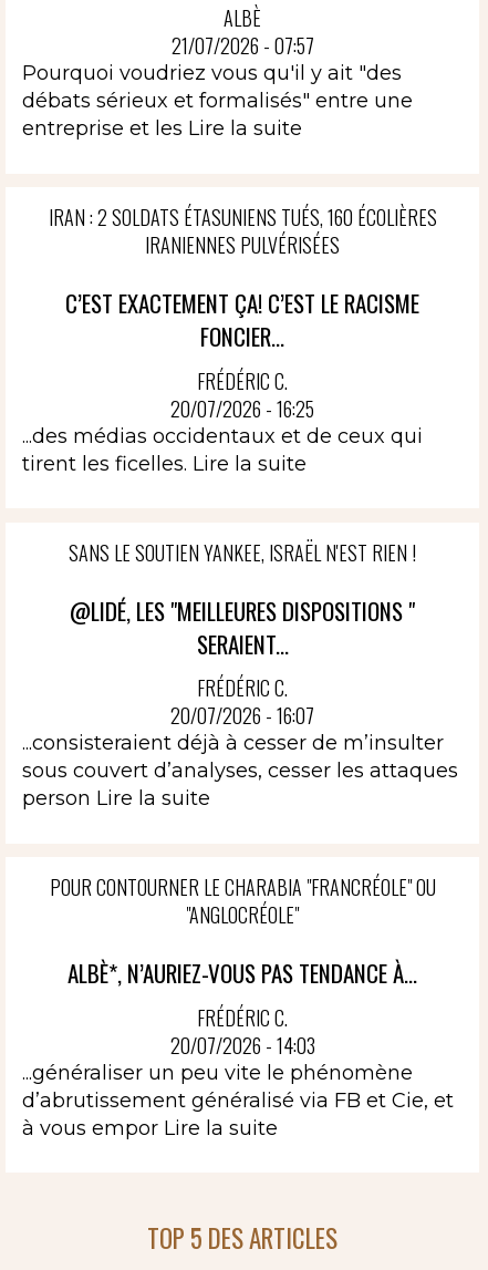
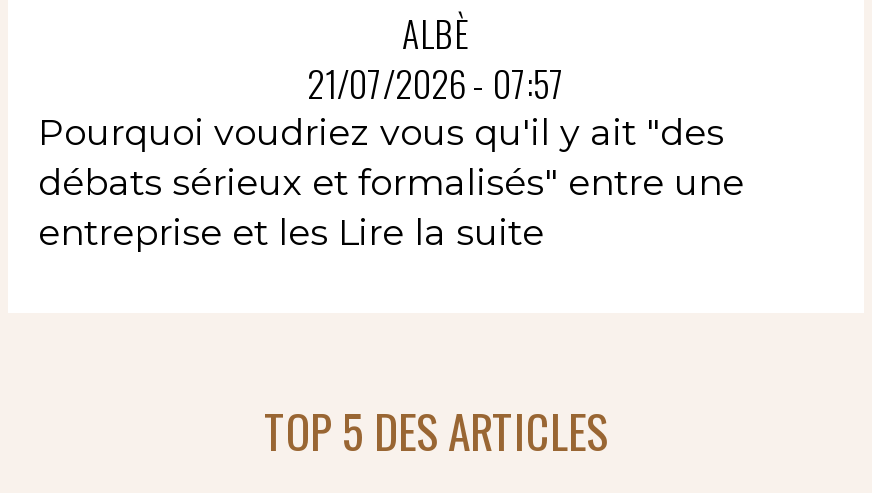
[22,203,458,1140] IRAN : 2 SOLDATS ÉTASUNIENS TUÉS, 160 ÉCOLIÈRES | IRANIENNES PULVÉRISÉES | C’EST EXACTEMENT ÇA! C’EST LE RACISME | FONCIER... | FRÉDÉRIC C. | 20/07/2026 - 16:25 | ...des médias occidentaux et de ceux qui | tirent les ficelles. Lire la suite | SANS LE SOUTIEN YANKEE, ISRAËL N'EST RIEN ! | @LIDÉ, LES "MEILLEURES DISPOSITIONS " | SERAIENT... | FRÉDÉRIC C. | 20/07/2026 - 16:07 | ...consisteraient déjà à cesser de m’insulter | sous couvert d’analyses, cesser les attaques | person Lire la suite | POUR CONTOURNER LE CHARABIA "FRANCRÉOLE" OU | "ANGLOCRÉOLE" | ALBÈ*, N’AURIEZ-VOUS PAS TENDANCE À... | FRÉDÉRIC C. | 20/07/2026 - 14:03 | ...généraliser un peu vite le phénomène | d’abrutissement généralisé via FB et Cie, et | à vous empor Lire la suite -> none

